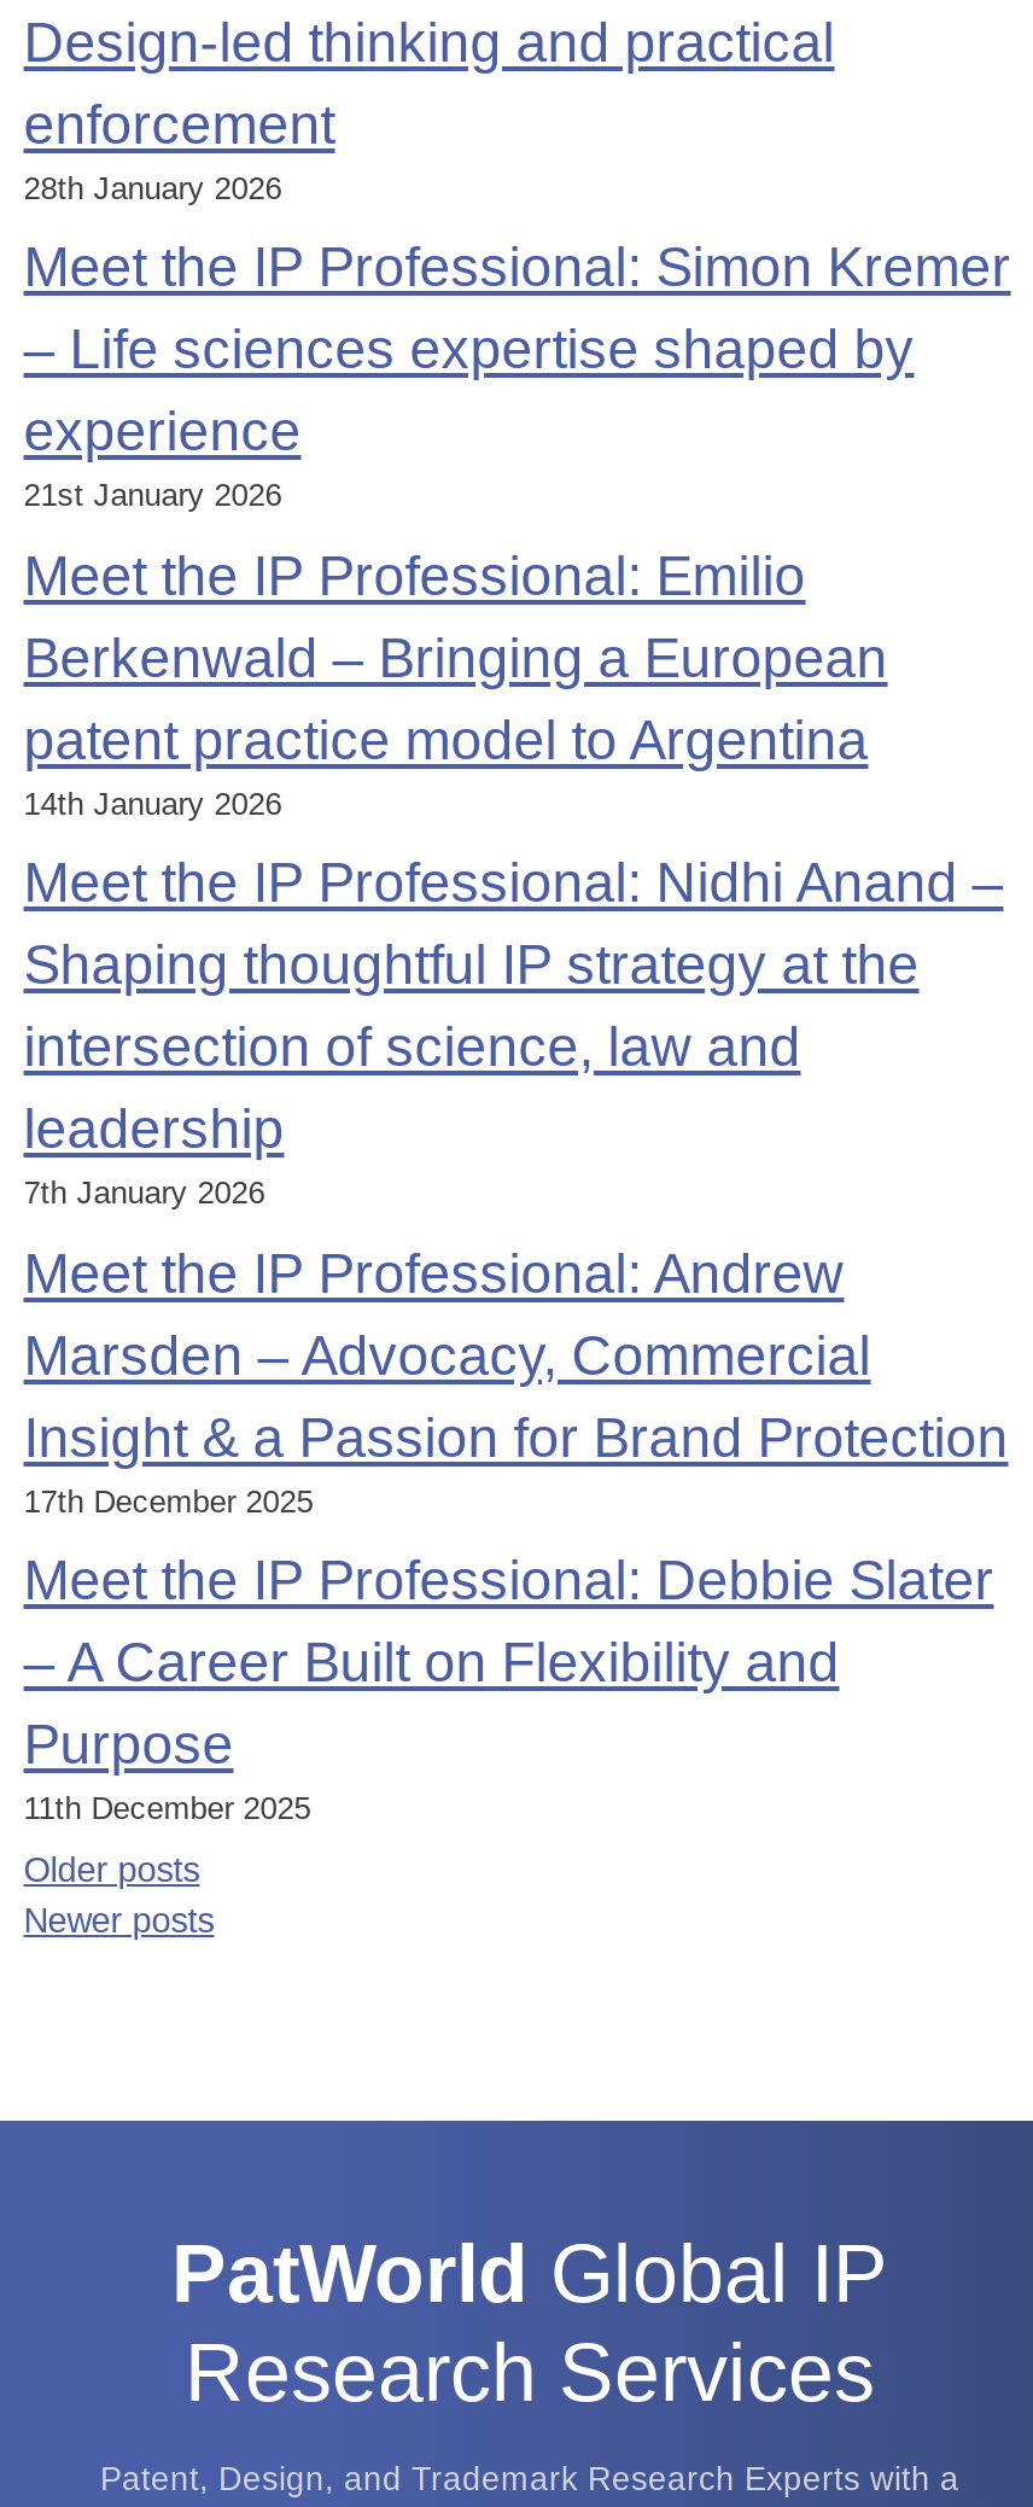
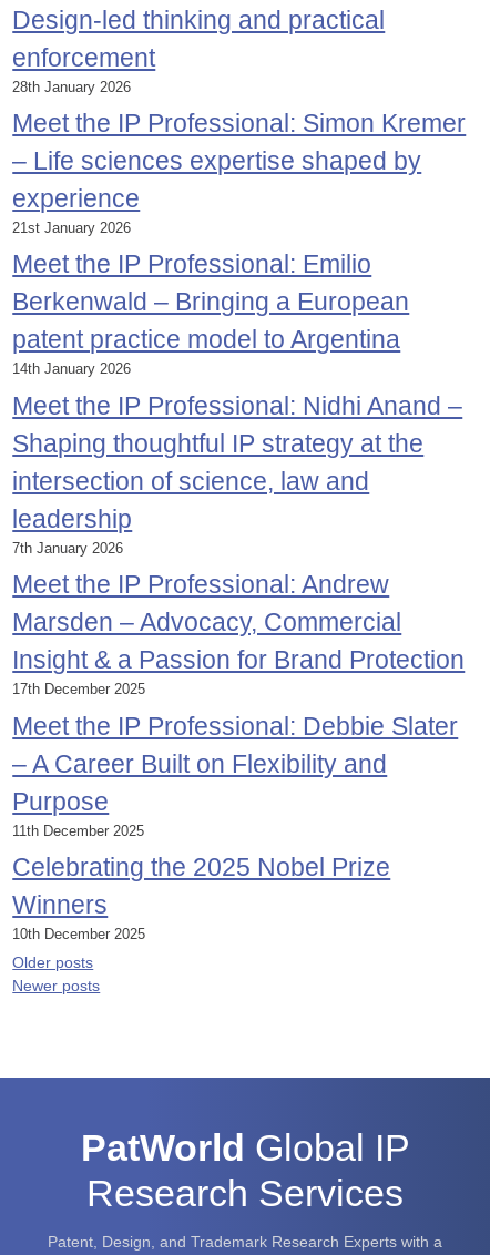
none -> [13,853,391,942] Celebrating the 2025 Nobel Prize | Winners | 10th December 2025

